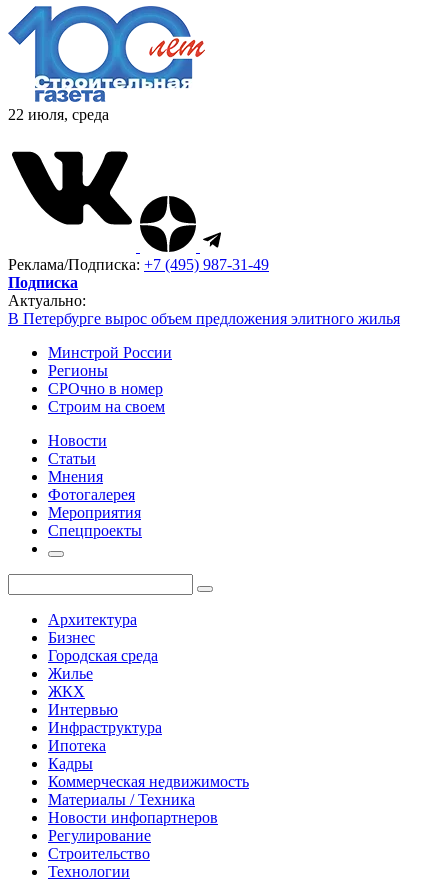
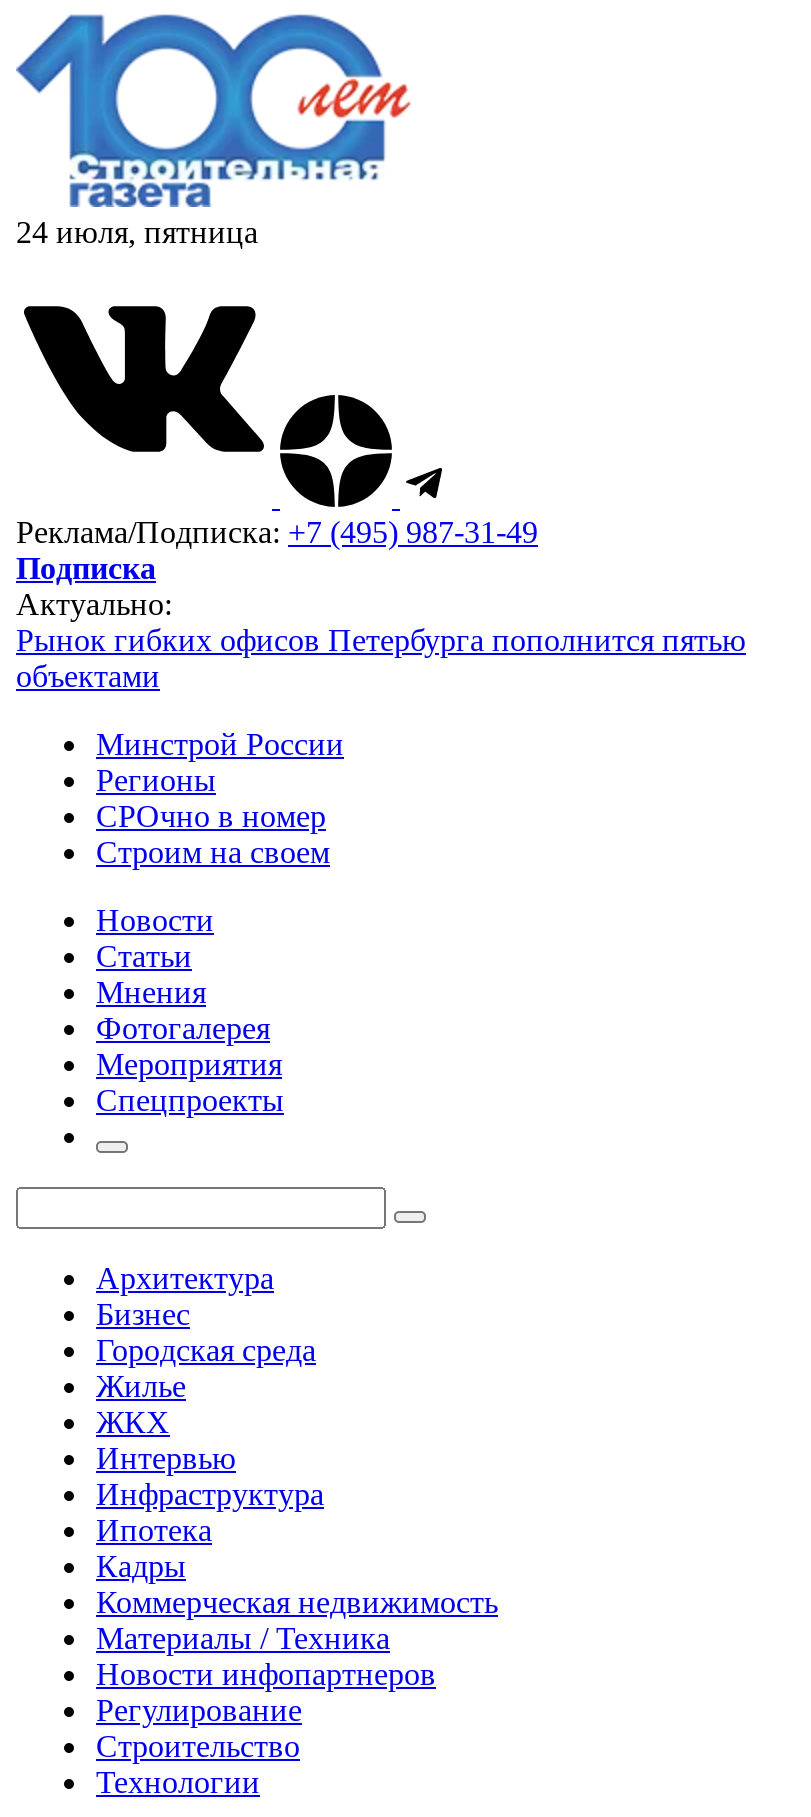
[8,106,109,123] 22 июля, среда -> [16,215,258,249] 24 июля, пятница
[8,310,400,327] В Петербурге вырос объем предложения элитного жилья -> [16,623,746,693] Рынок гибких офисов Петербурга пополнится пятью | объектами

